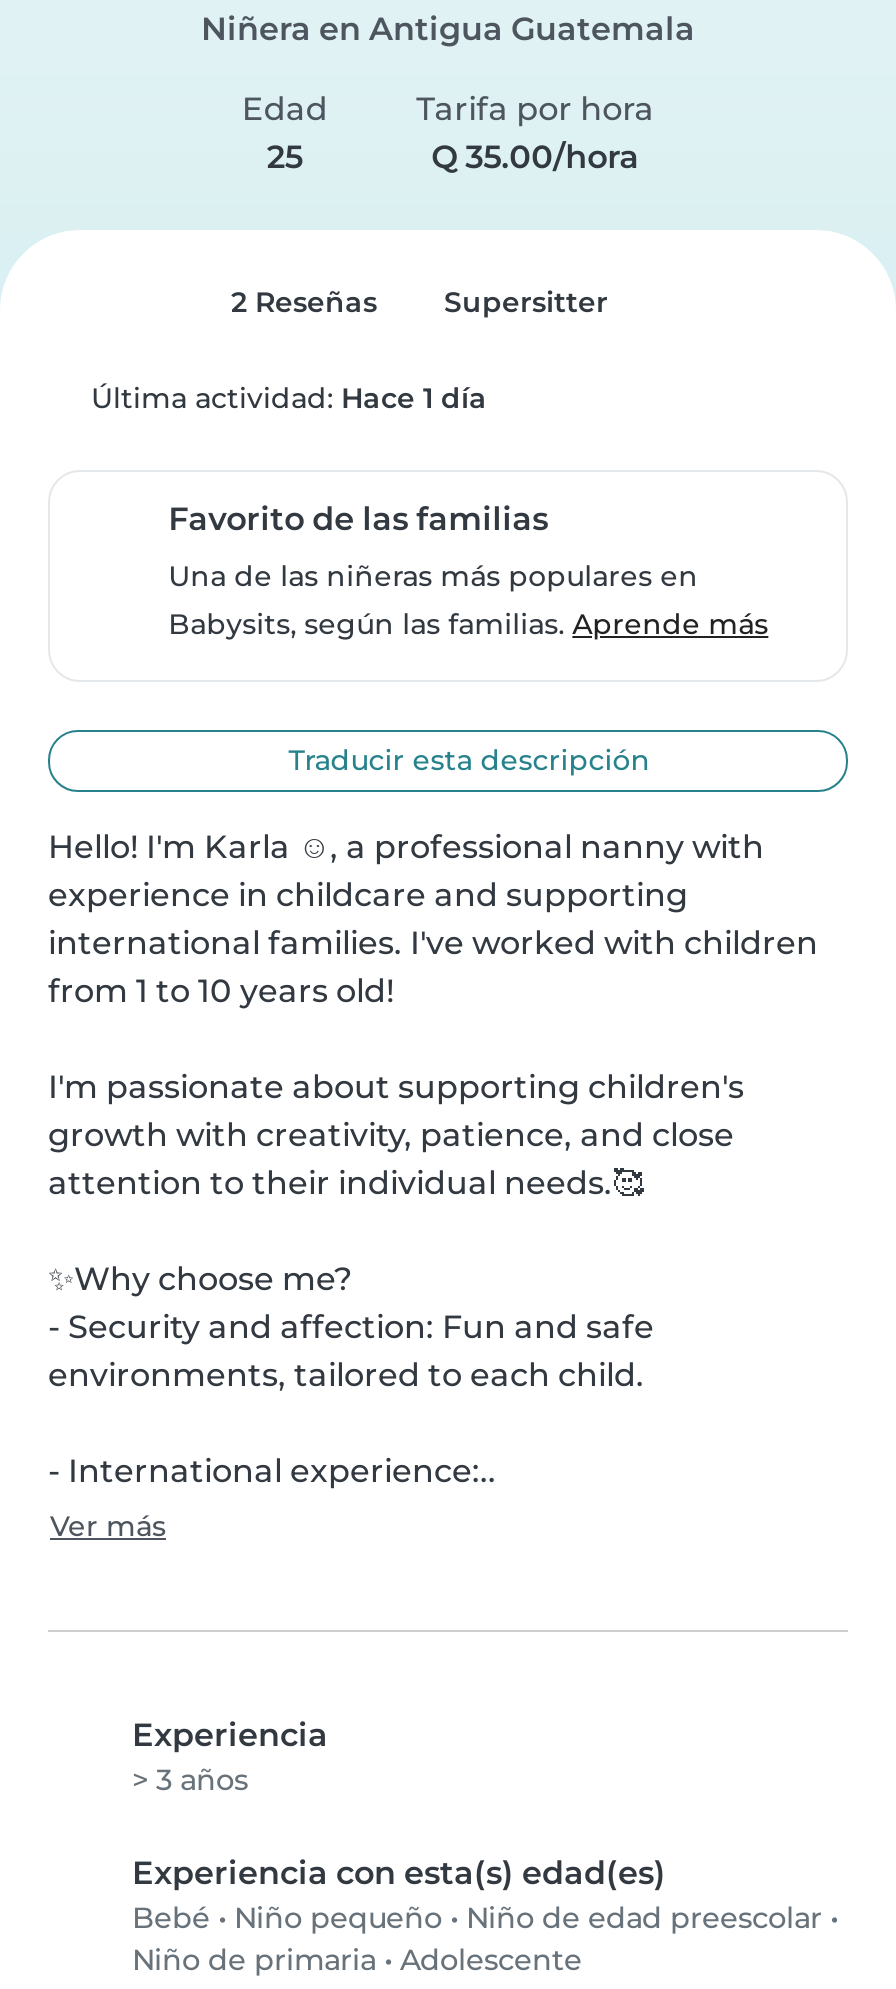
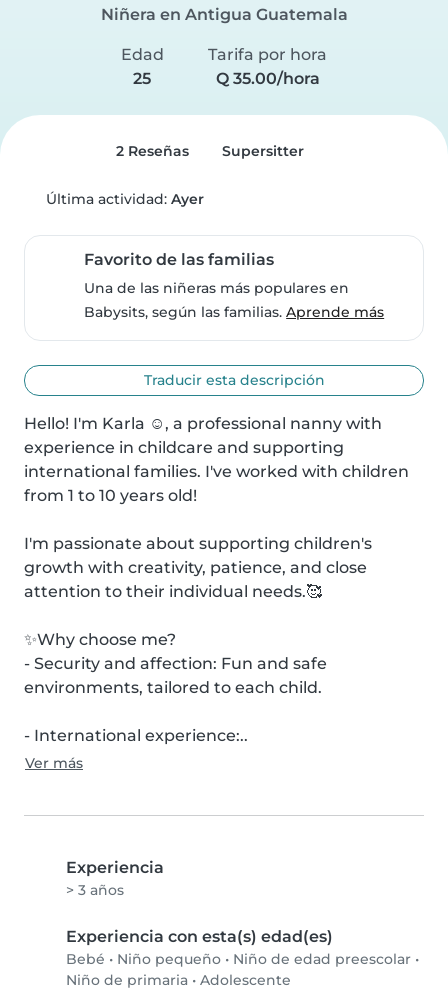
[83,380,487,416] Última actividad: Hace 1 día -> [41,190,203,208] Última actividad: Ayer

